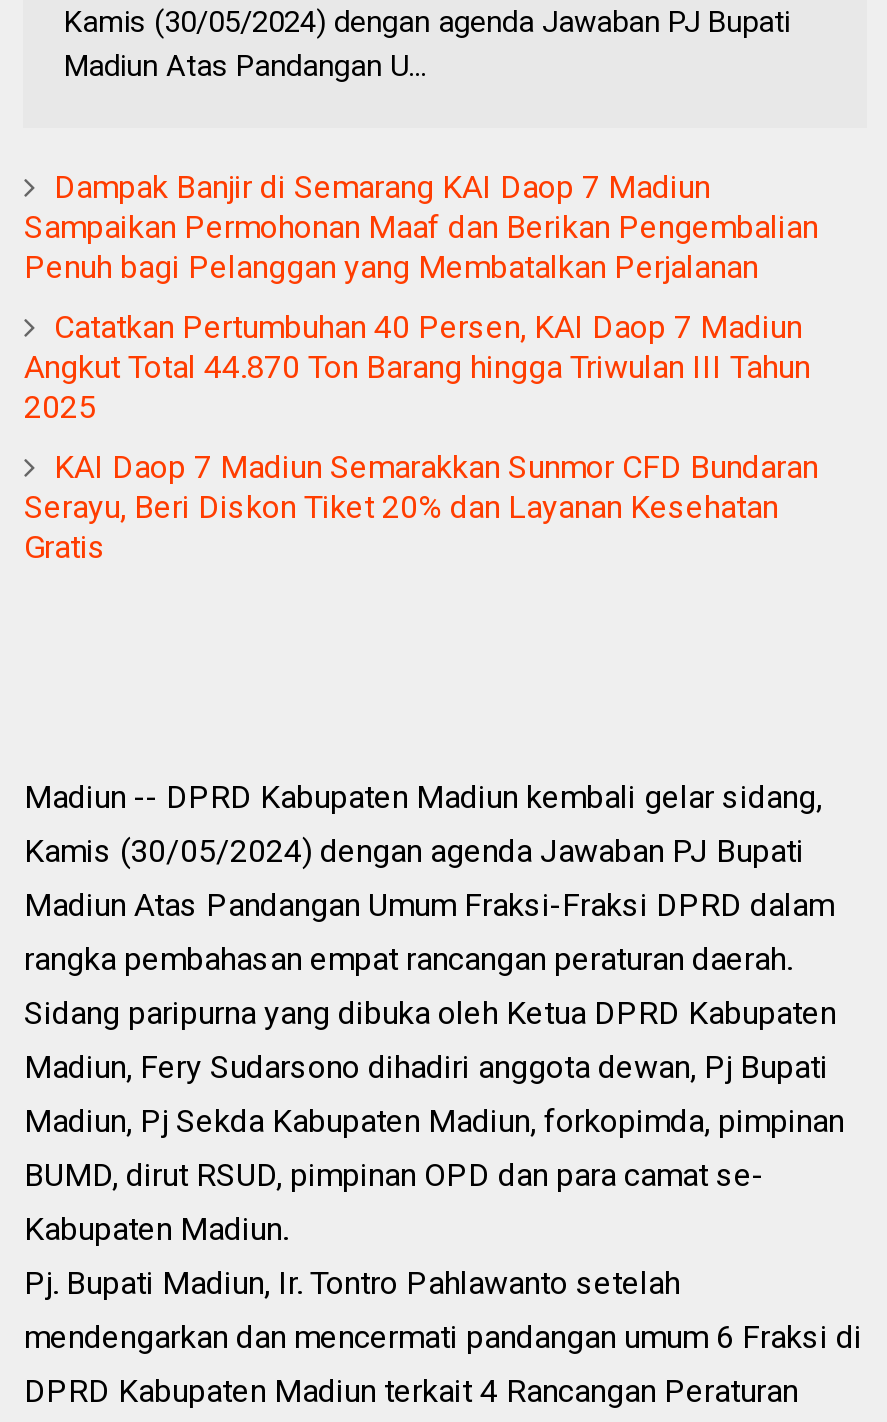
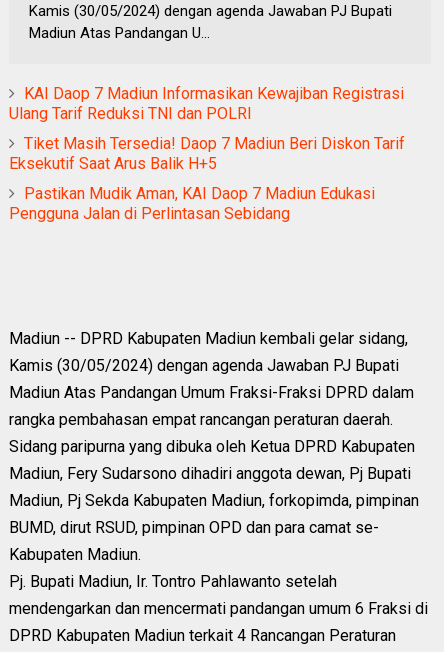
[24,169,818,287] Dampak Banjir di Semarang KAI Daop 7 Madiun | Sampaikan Permohonan Maaf dan Berikan Pengembalian | Penuh bagi Pelanggan yang Membatalkan Perjalanan -> [9,84,404,123] KAI Daop 7 Madiun Informasikan Kewajiban Registrasi | Ulang Tarif Reduksi TNI dan POLRI
[24,309,810,427] Catatkan Pertumbuhan 40 Persen, KAI Daop 7 Madiun | Angkut Total 44.870 Ton Barang hingga Triwulan III Tahun | 2025 -> [9,134,405,173] Tiket Masih Tersedia! Daop 7 Madiun Beri Diskon Tarif | Eksekutif Saat Arus Balik H+5
[24,449,818,567] KAI Daop 7 Madiun Semarakkan Sunmor CFD Bundaran | Serayu, Beri Diskon Tiket 20% dan Layanan Kesehatan | Gratis -> [9,184,375,223] Pastikan Mudik Aman, KAI Daop 7 Madiun Edukasi | Pengguna Jalan di Perlintasan Sebidang

